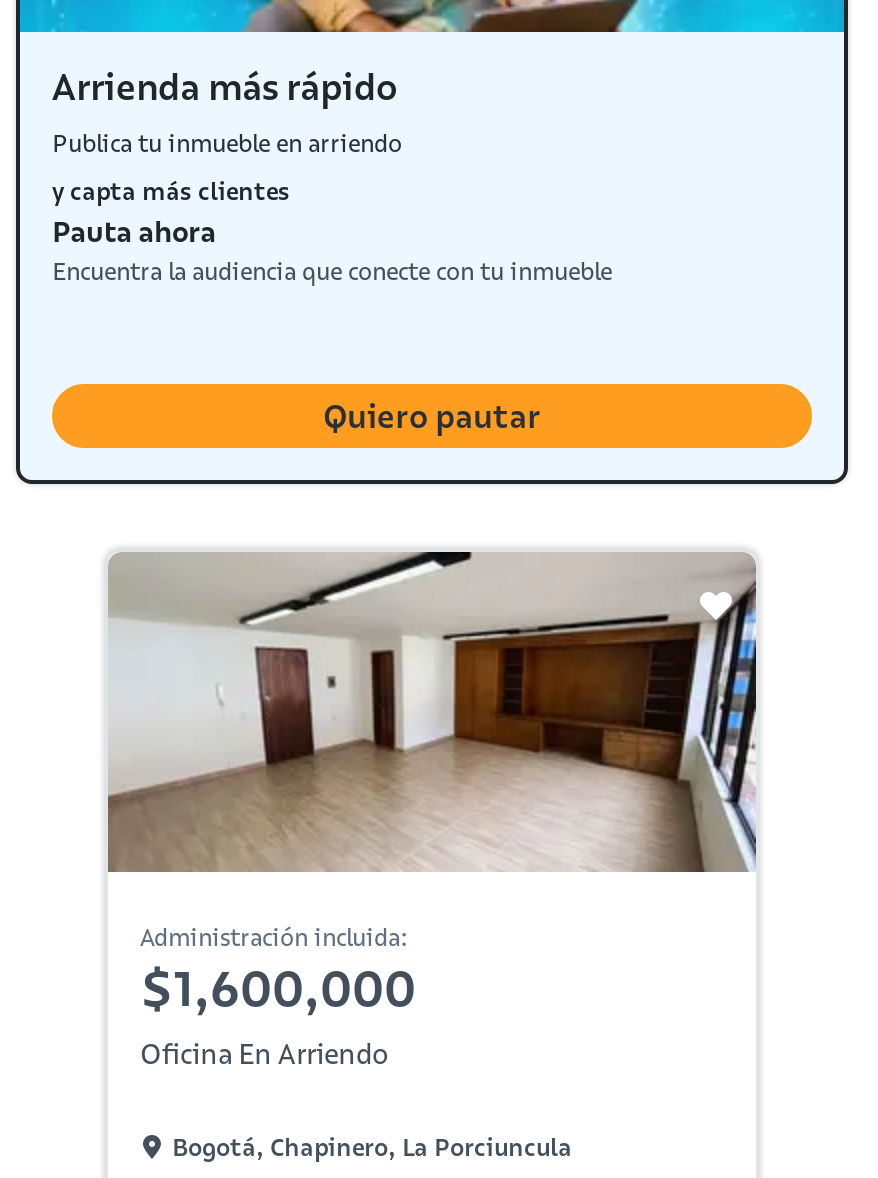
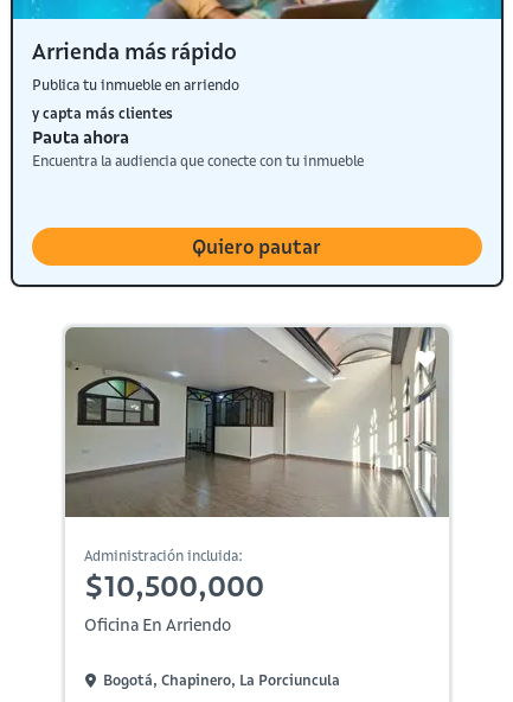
[108,550,756,872] [image] -> [65,326,449,517] [image]
[140,958,416,1018] $1,600,000 -> [84,568,264,603] $10,500,000

